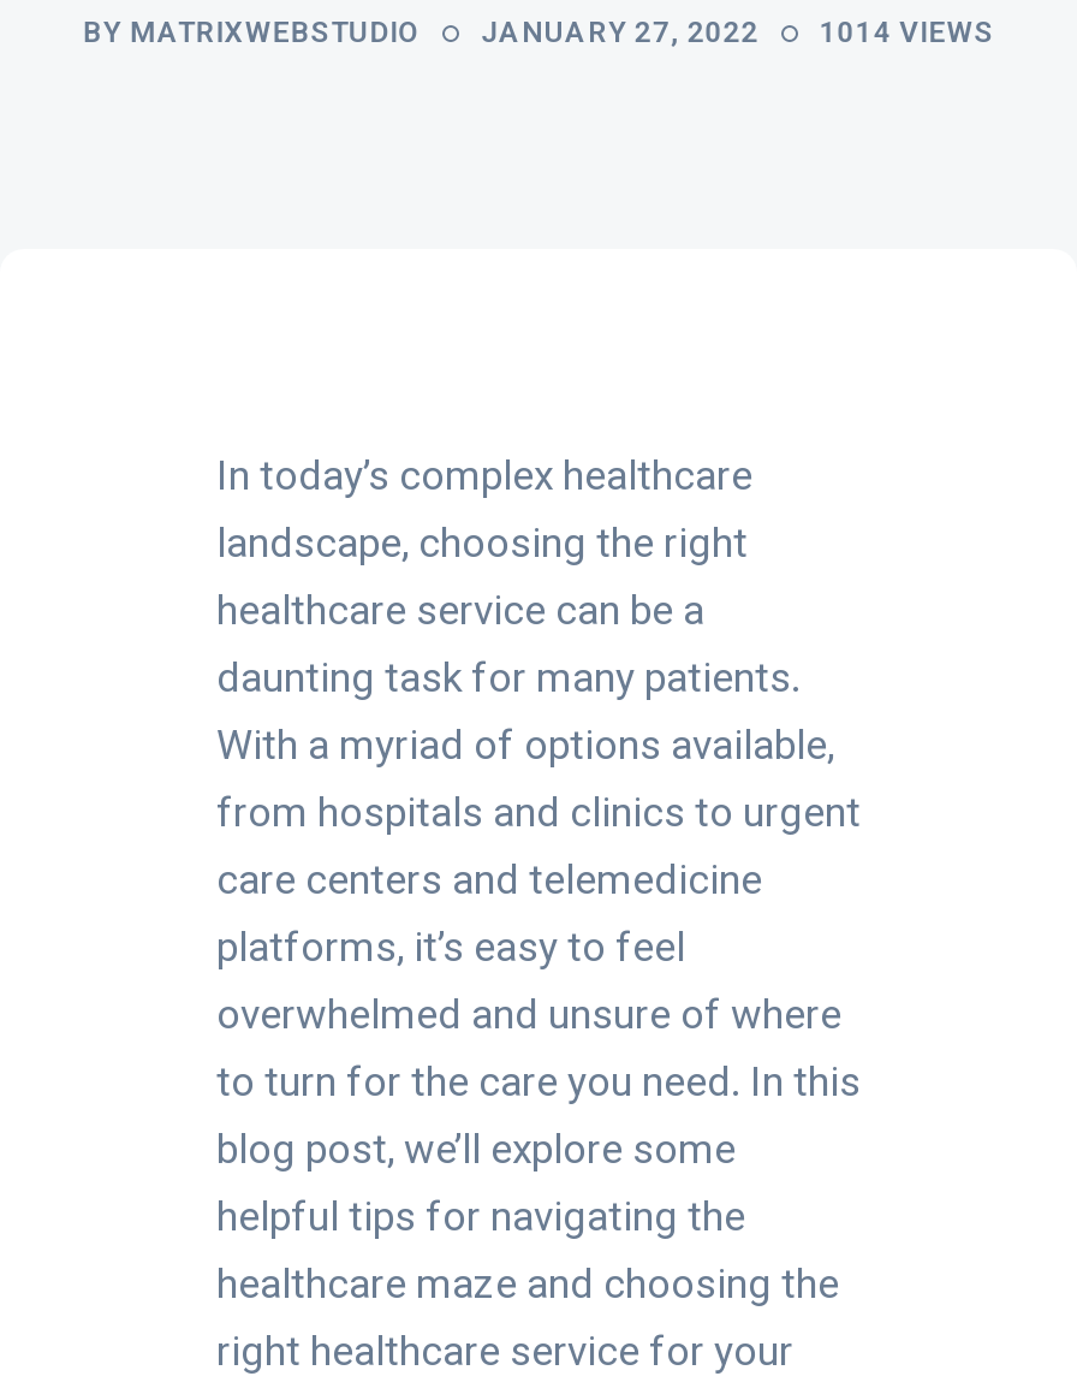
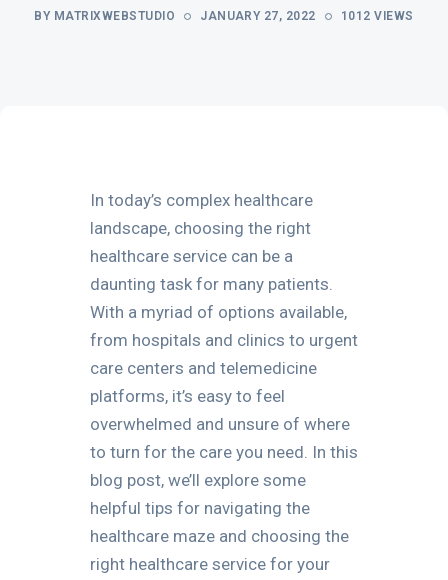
[83,16,994,49] BY MATRIXWEBSTUDIO JANUARY 27, 2022 1014 VIEWS -> [34,9,414,23] BY MATRIXWEBSTUDIO JANUARY 27, 2022 1012 VIEWS

